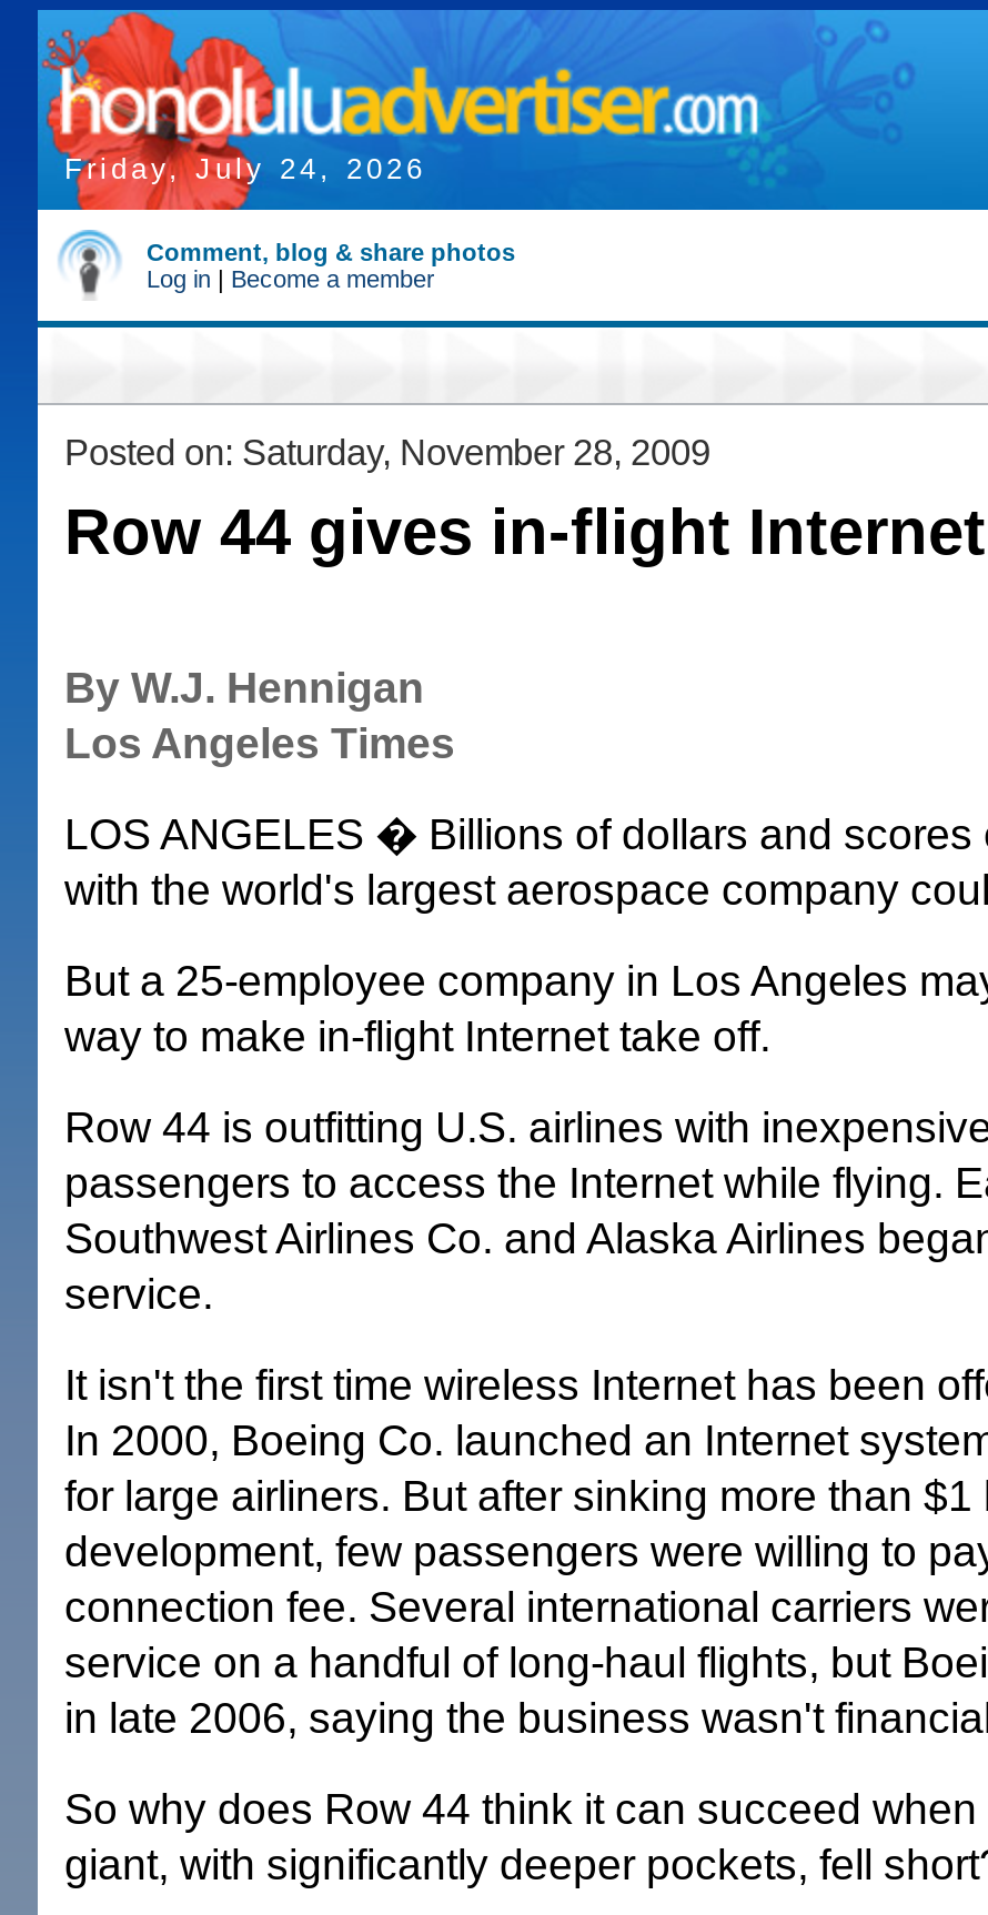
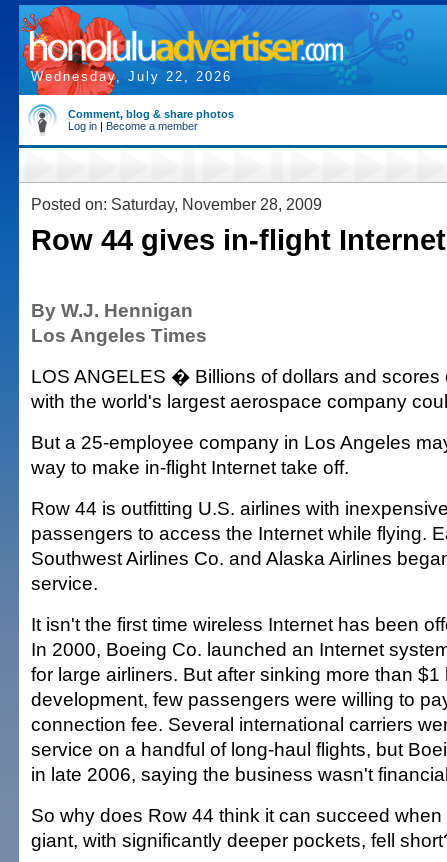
[64,152,426,185] Friday, July 24, 2026 -> [31,69,232,84] Wednesday, July 22, 2026

